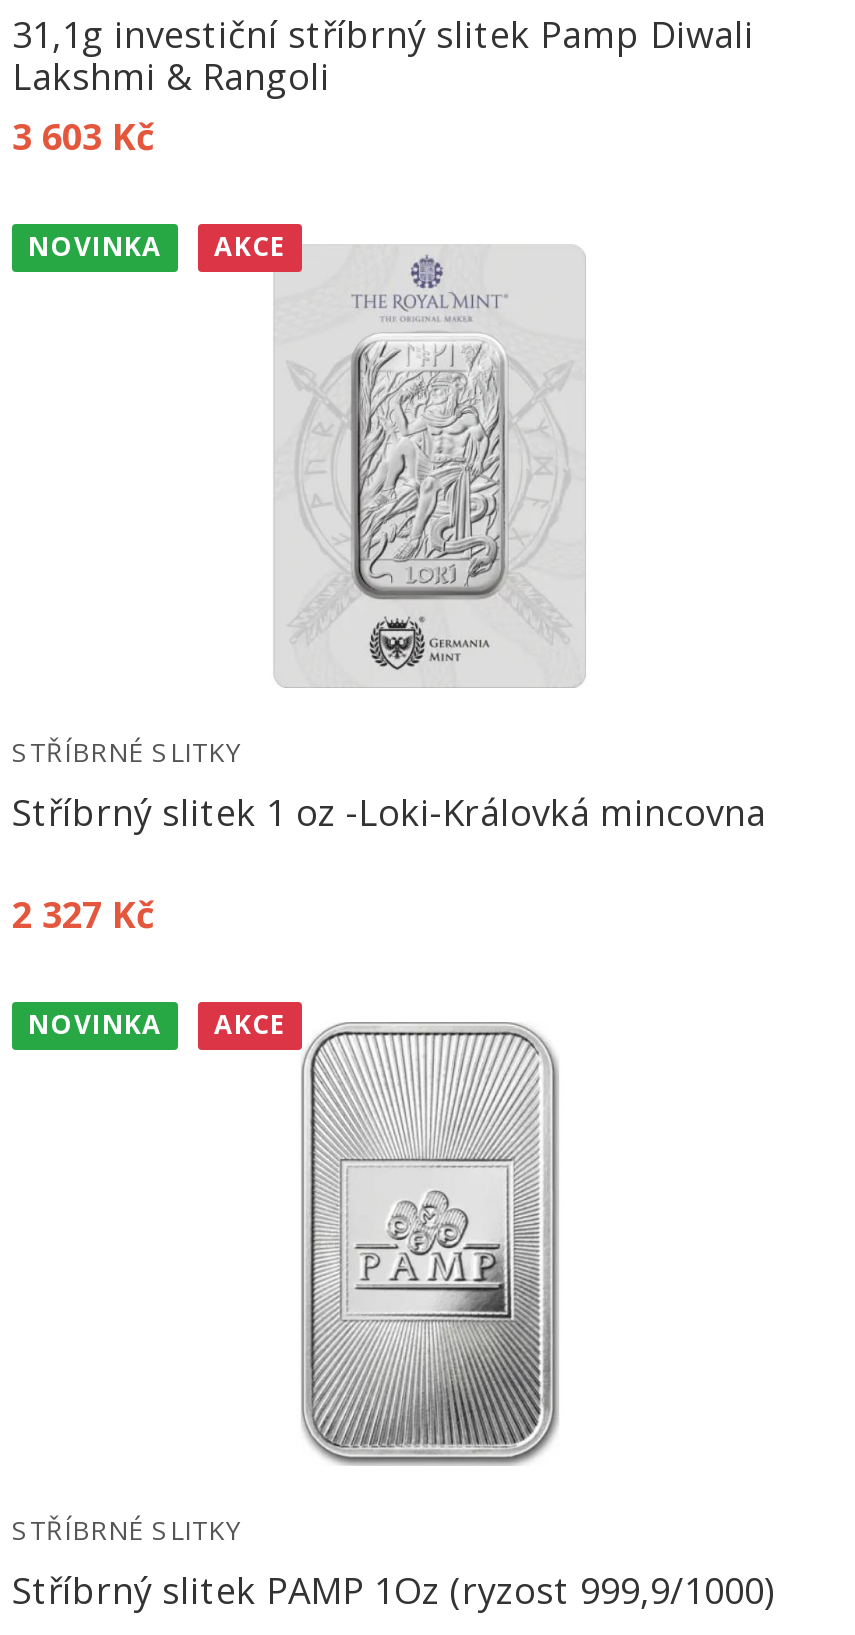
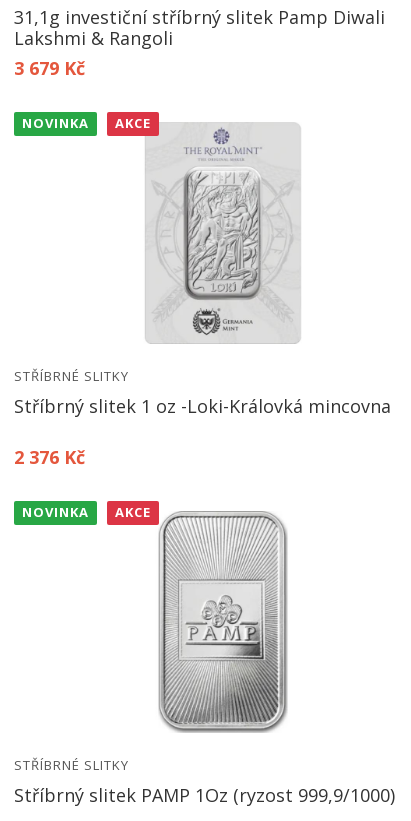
[12,112,154,160] 3 603 Kč -> [14,56,85,80] 3 679 Kč
[12,890,154,938] 2 327 Kč -> [14,445,85,469] 2 376 Kč

